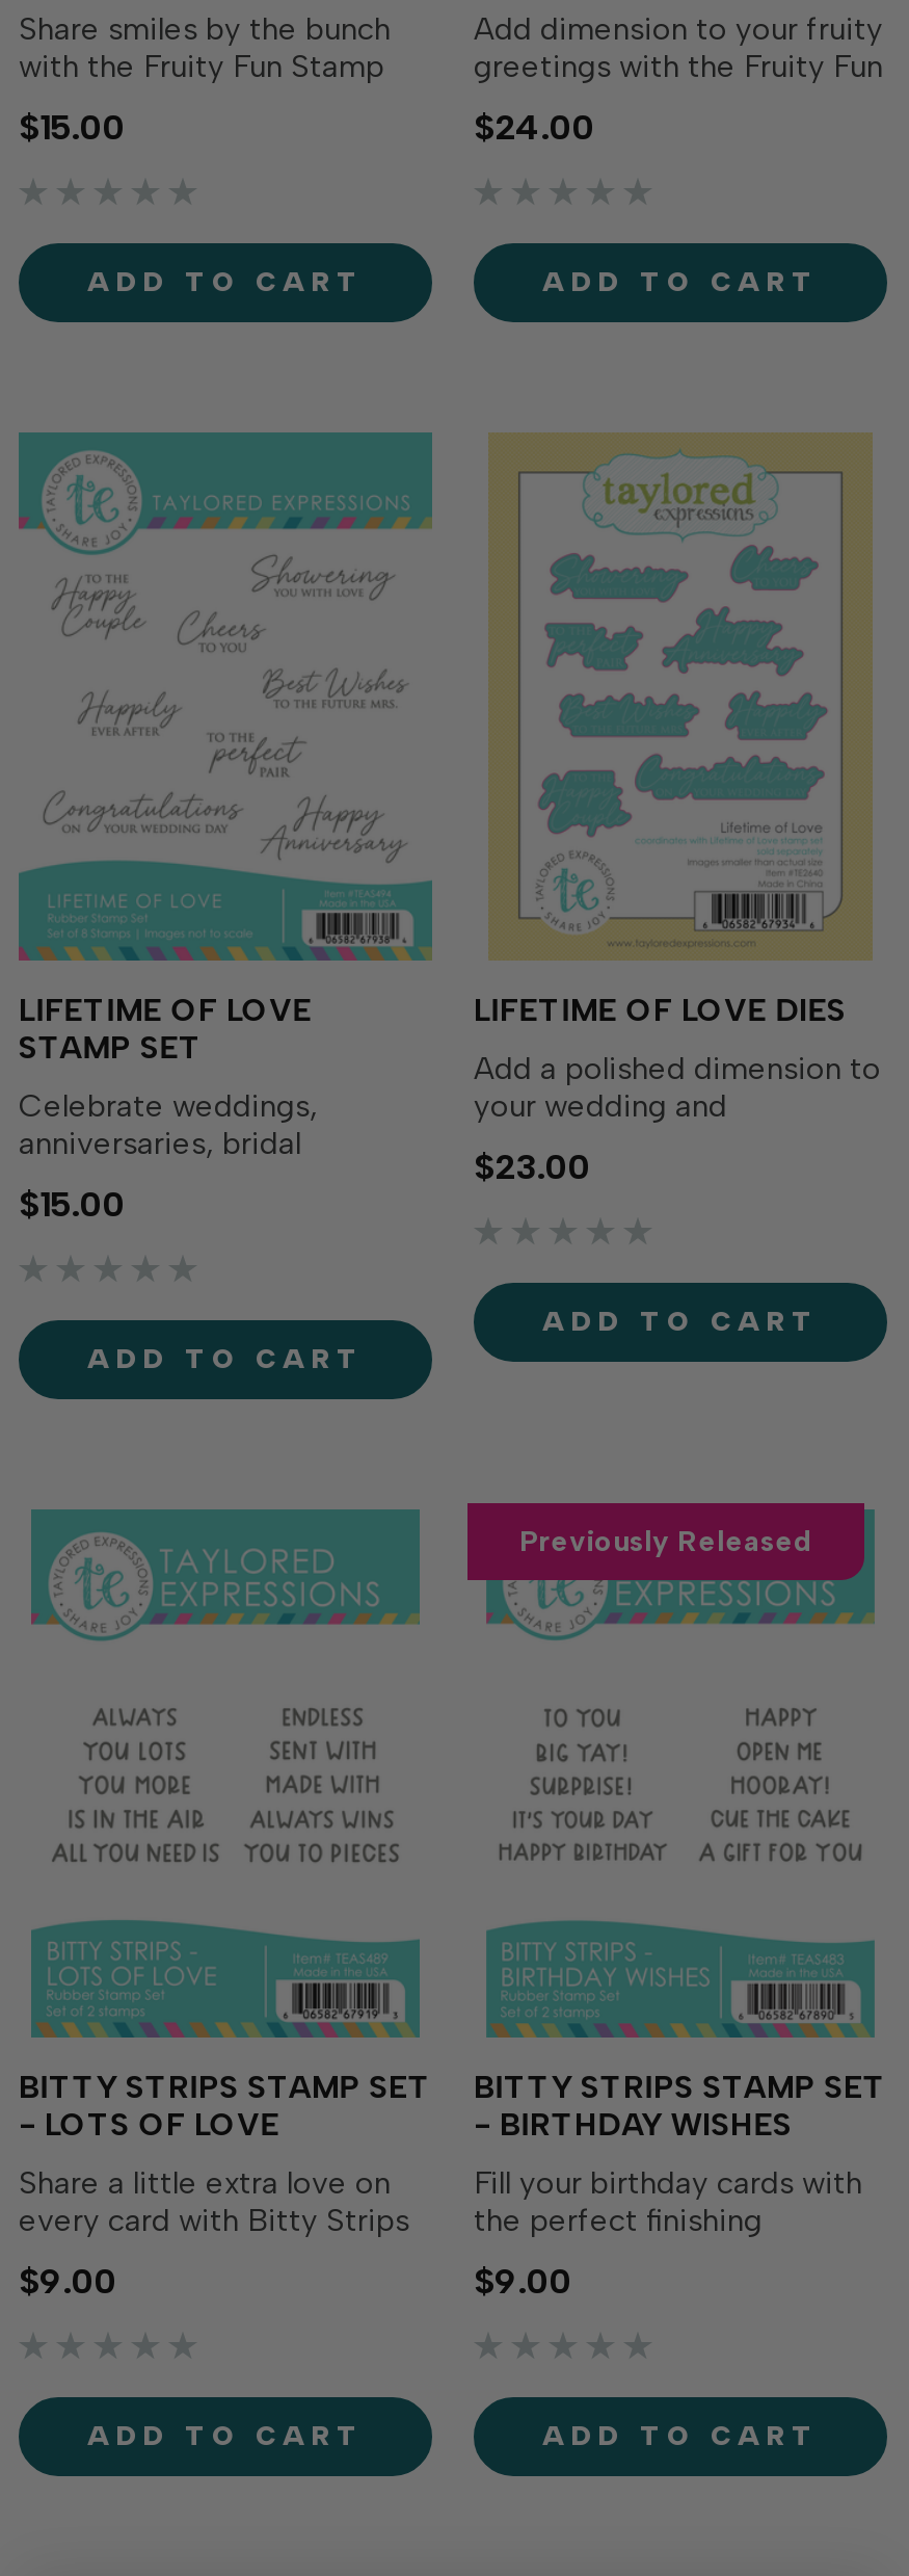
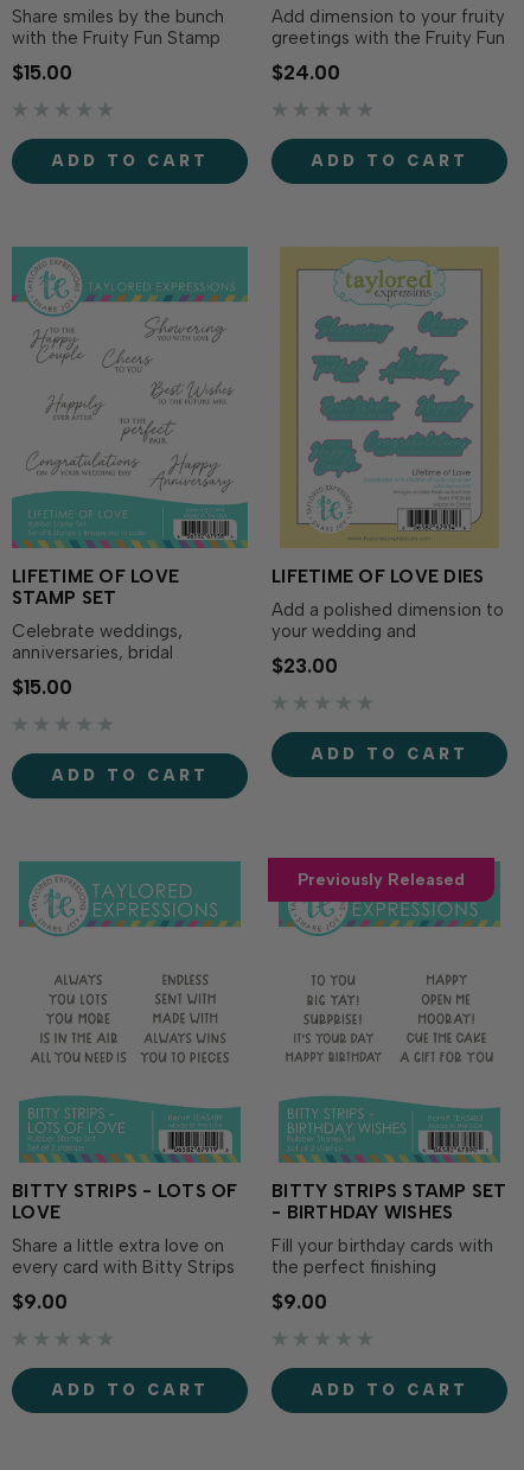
[19,2069,431,2144] BITTY STRIPS STAMP SET | - LOTS OF LOVE -> [12,1181,238,1224] BITTY STRIPS - LOTS OF | LOVE

